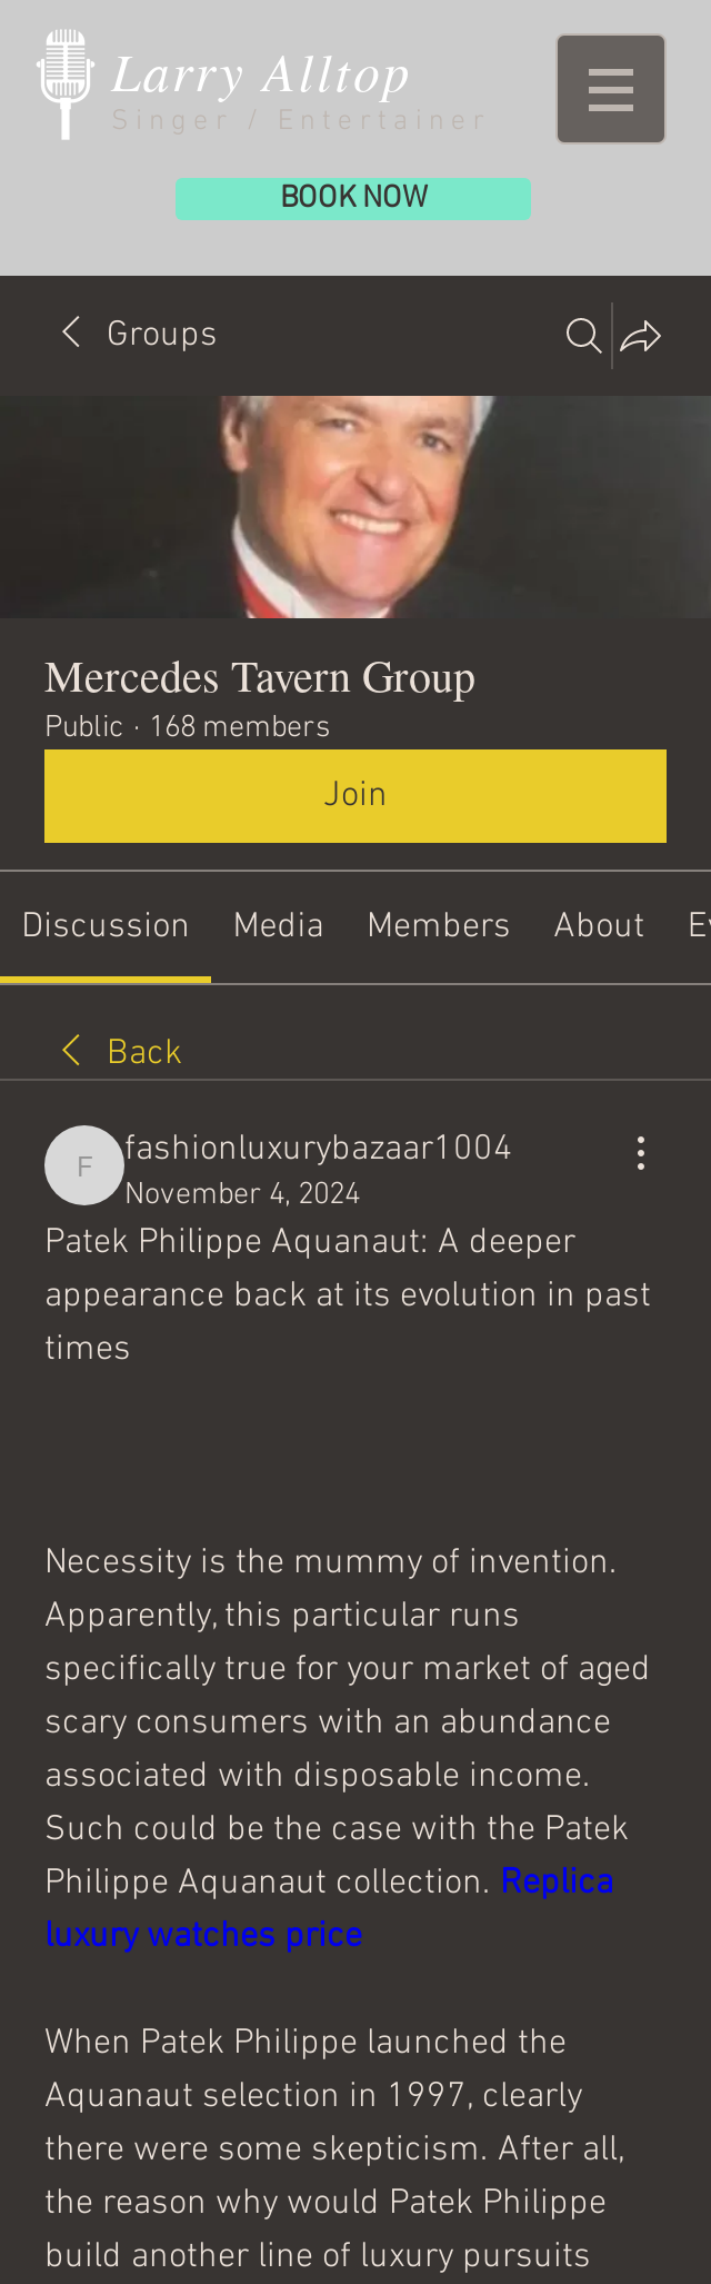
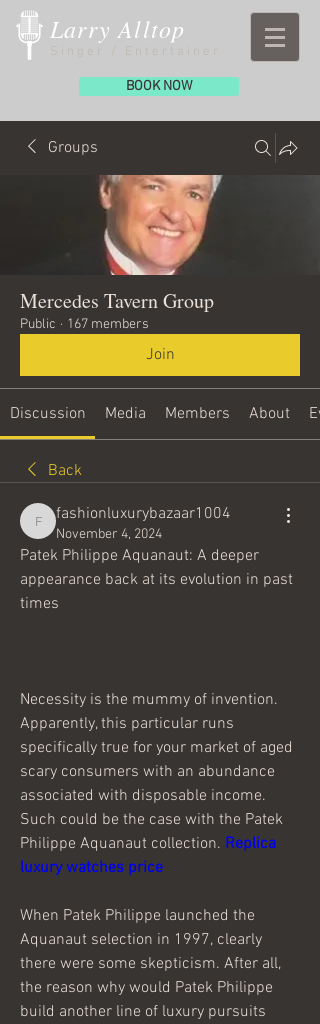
[44,709,331,747] Public · 168 members -> [20,316,149,333] Public · 167 members

